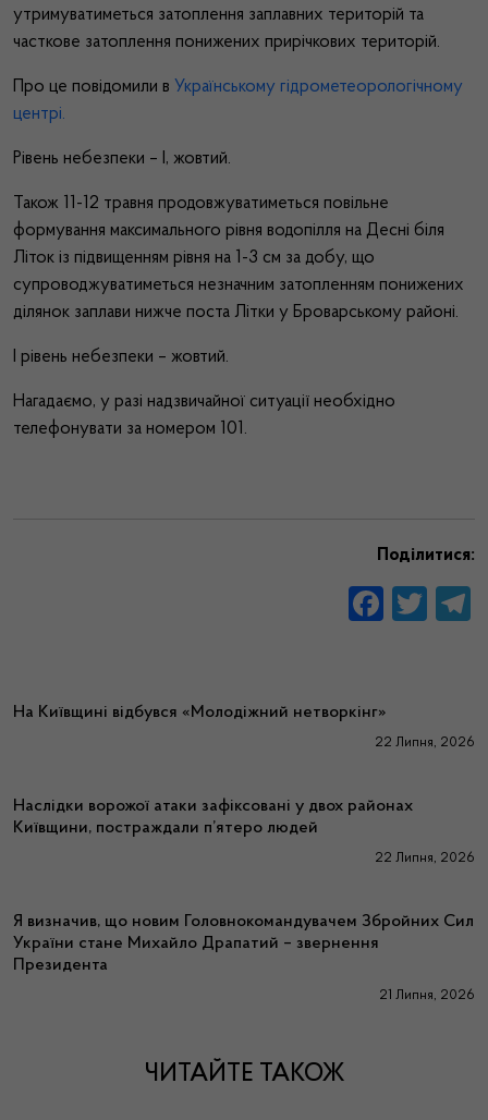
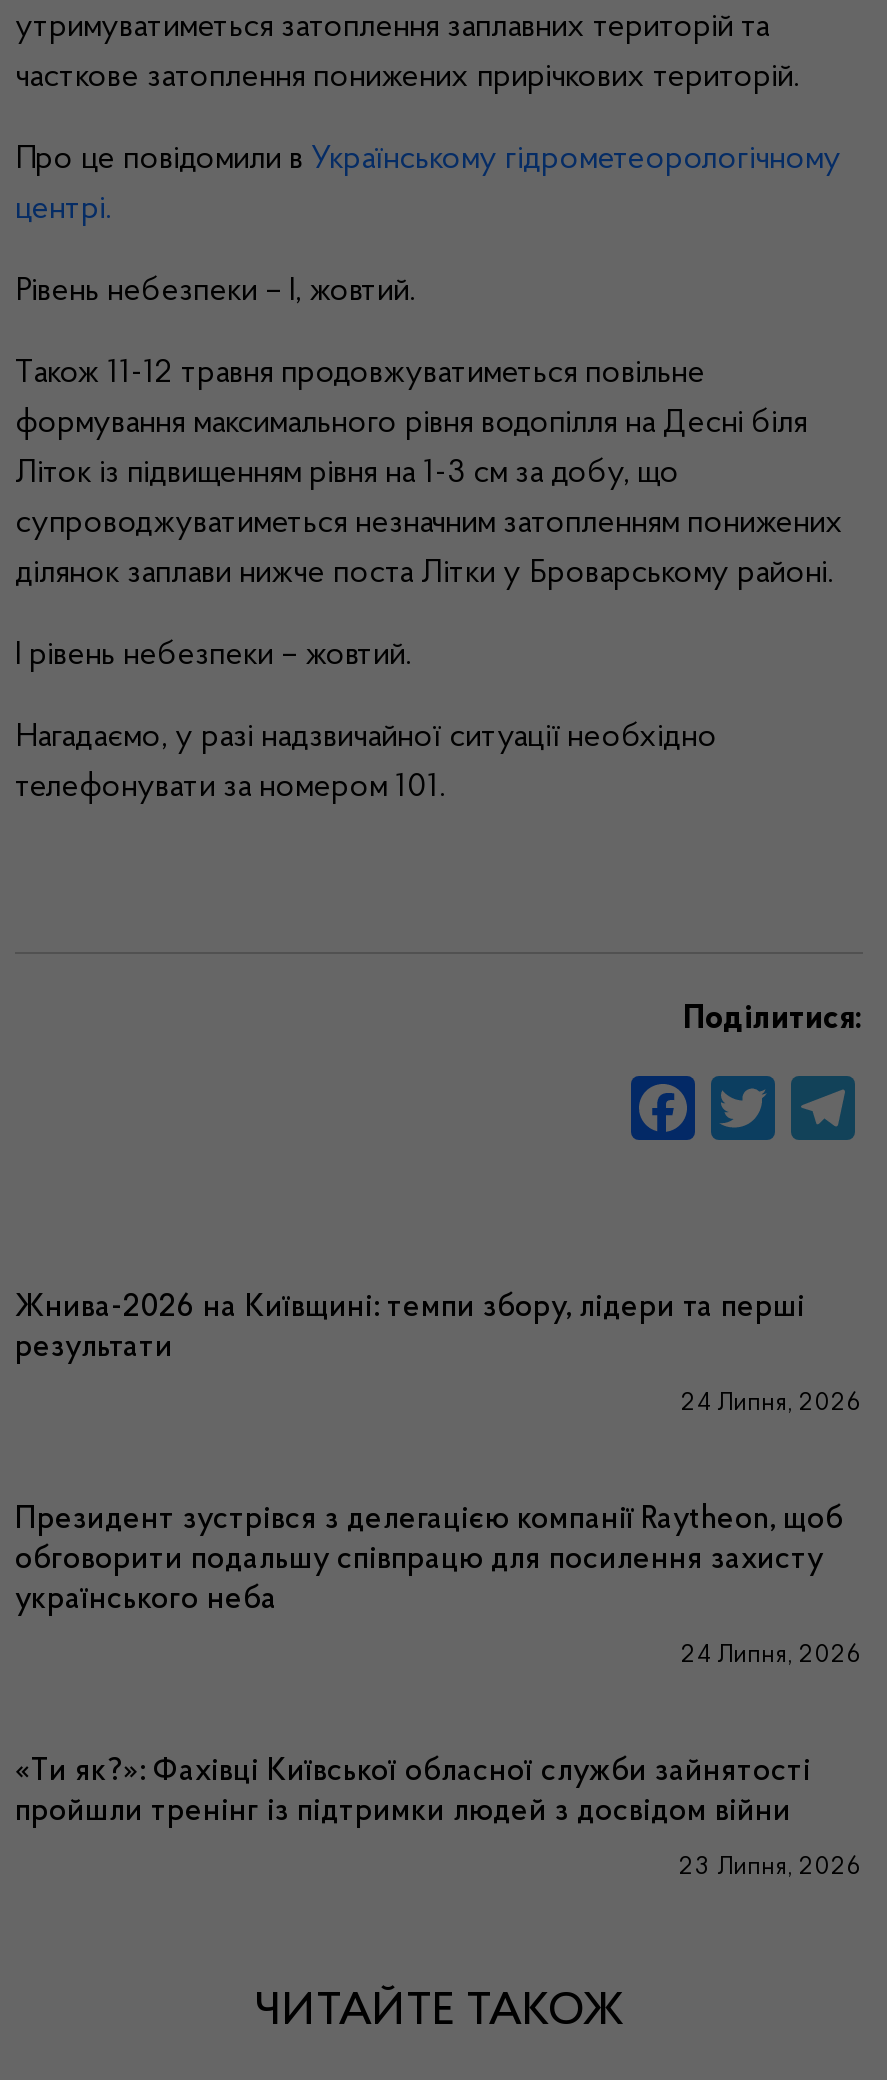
[13,704,387,722] На Київщині відбувся «Молодіжний нетворкінг» -> [15,1293,805,1365] Жнива-2026 на Київщині: темпи збору, лідери та перші | результати
[375,736,475,750] 22 Липня, 2026 -> [681,1391,863,1417] 24 Липня, 2026
[13,798,413,837] Наслідки ворожої атаки зафіксовані у двох районах | Київщини, постраждали п’ятеро людей -> [15,1505,843,1617] Президент зустрівся з делегацією компанії Raytheon, щоб | обговорити подальшу співпрацю для посилення захисту | українського неба
[375,851,475,866] 22 Липня, 2026 -> [681,1643,863,1669] 24 Липня, 2026
[13,914,474,975] Я визначив, що новим Головнокомандувачем Збройних Сил | України стане Михайло Драпатий – звернення | Президента -> [15,1757,811,1829] «Ти як?»: Фахівці Київської обласної служби зайнятості | пройшли тренінг із підтримки людей з досвідом війни
[379,989,475,1003] 21 Липня, 2026 -> [679,1855,863,1881] 23 Липня, 2026

